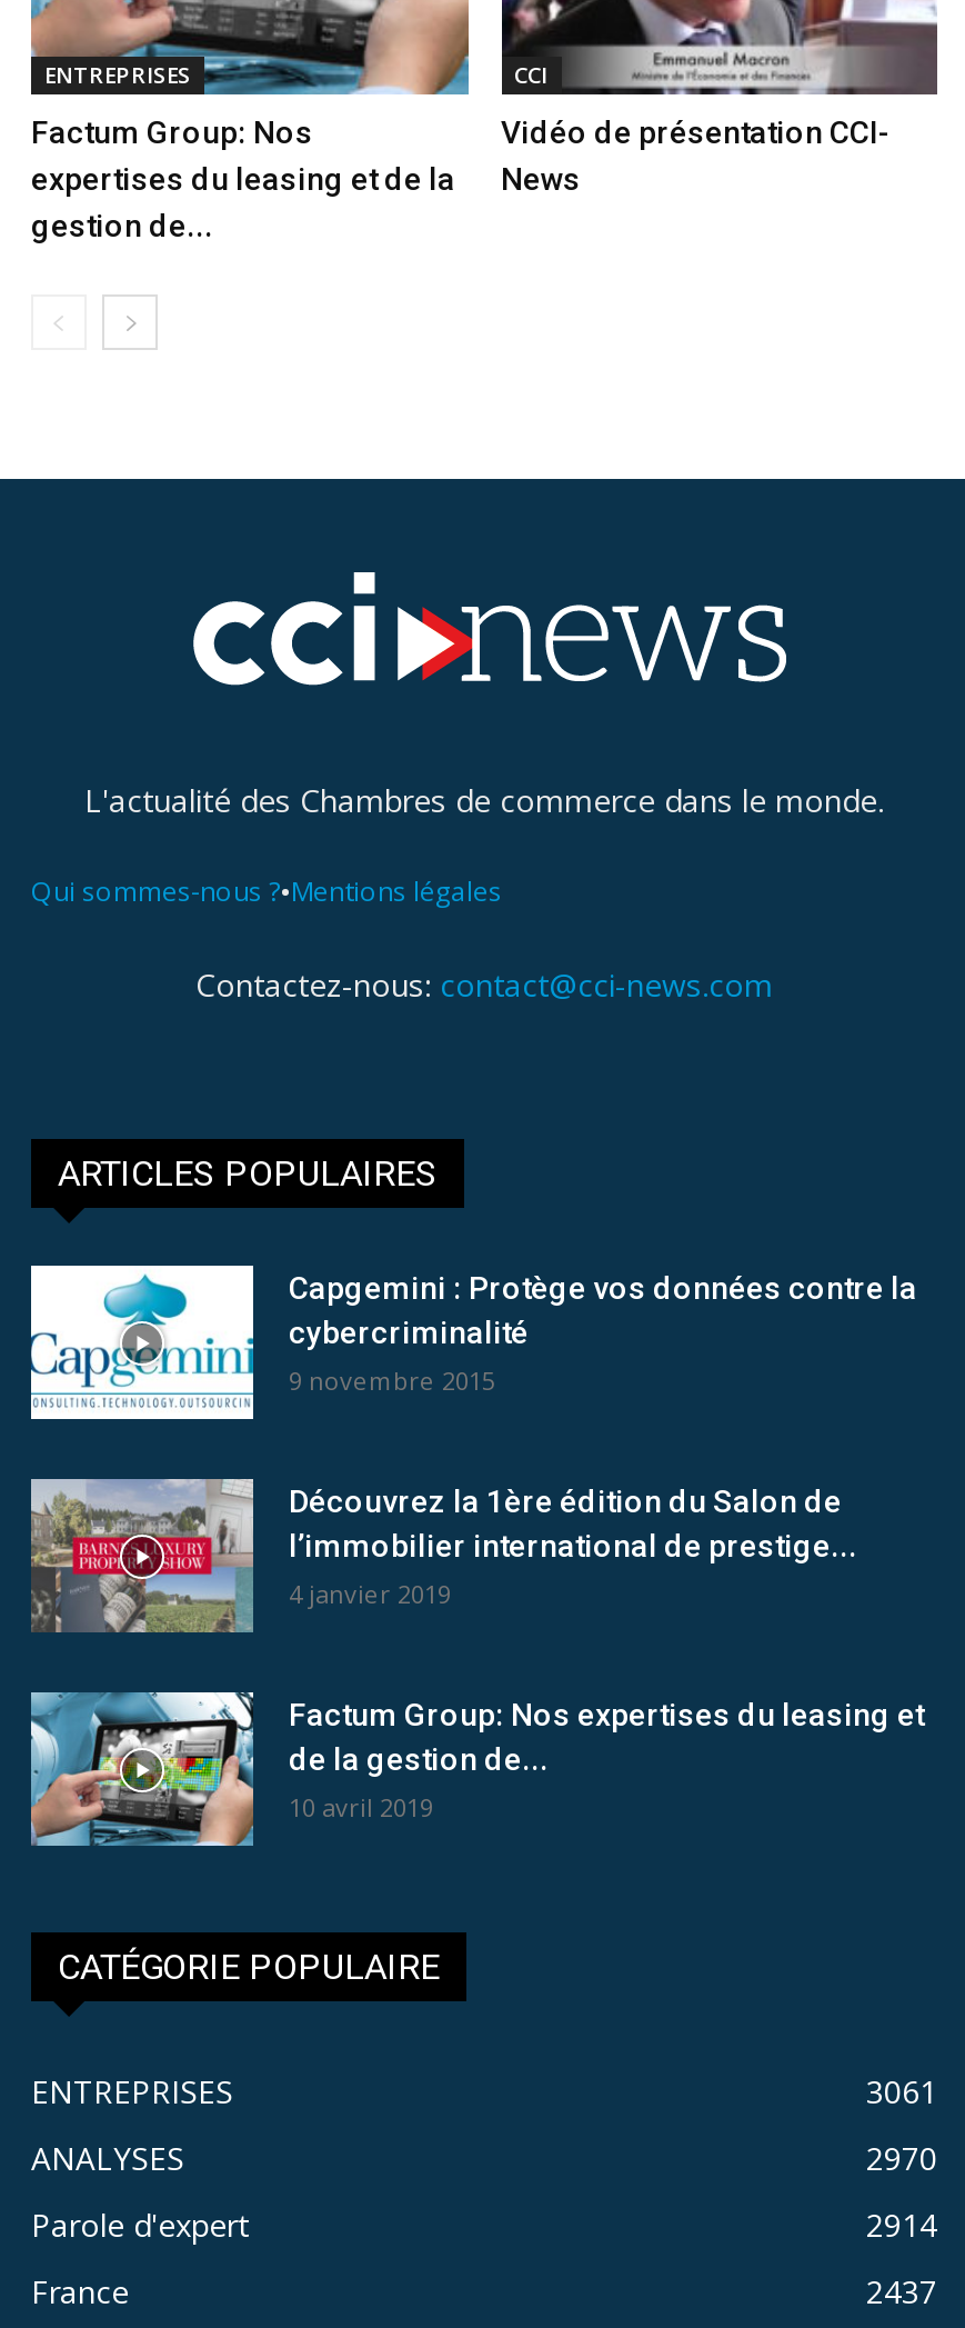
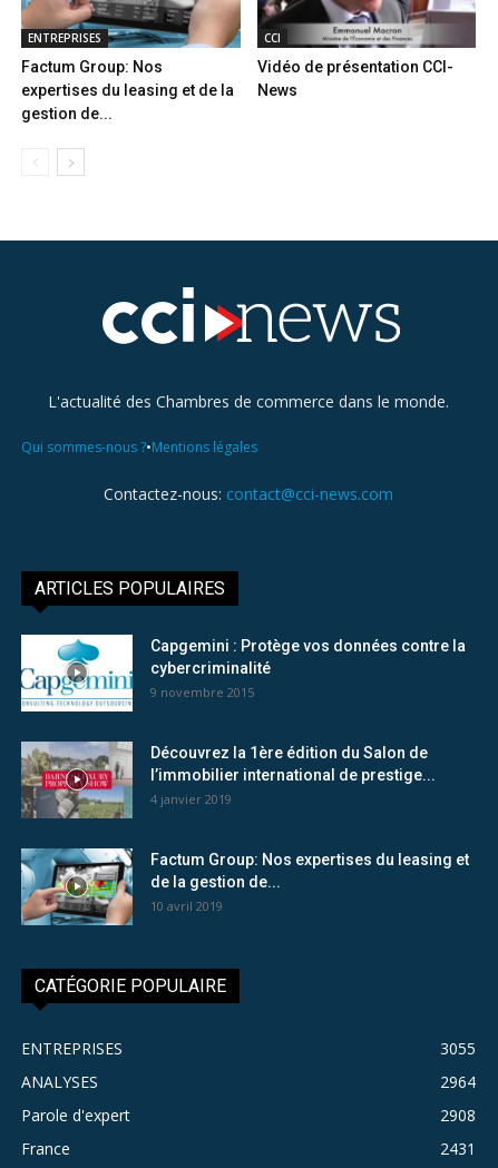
[866,2071,937,2113] 3061 -> [440,1038,476,1059] 3055
[866,2138,937,2180] 2970 -> [440,1071,476,1092] 2964
[866,2204,937,2247] 2914 -> [440,1104,476,1126] 2908
[866,2271,937,2313] 2437 -> [440,1138,476,1159] 2431

